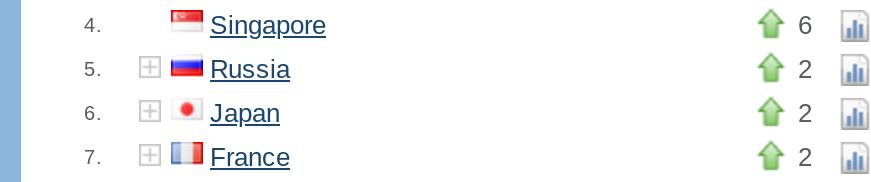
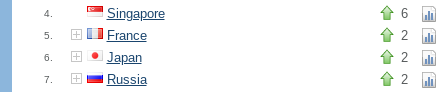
moved [210,54,290,84] -> [106,72,146,87]: Russia
moved [210,142,290,172] -> [106,28,146,43]: France

